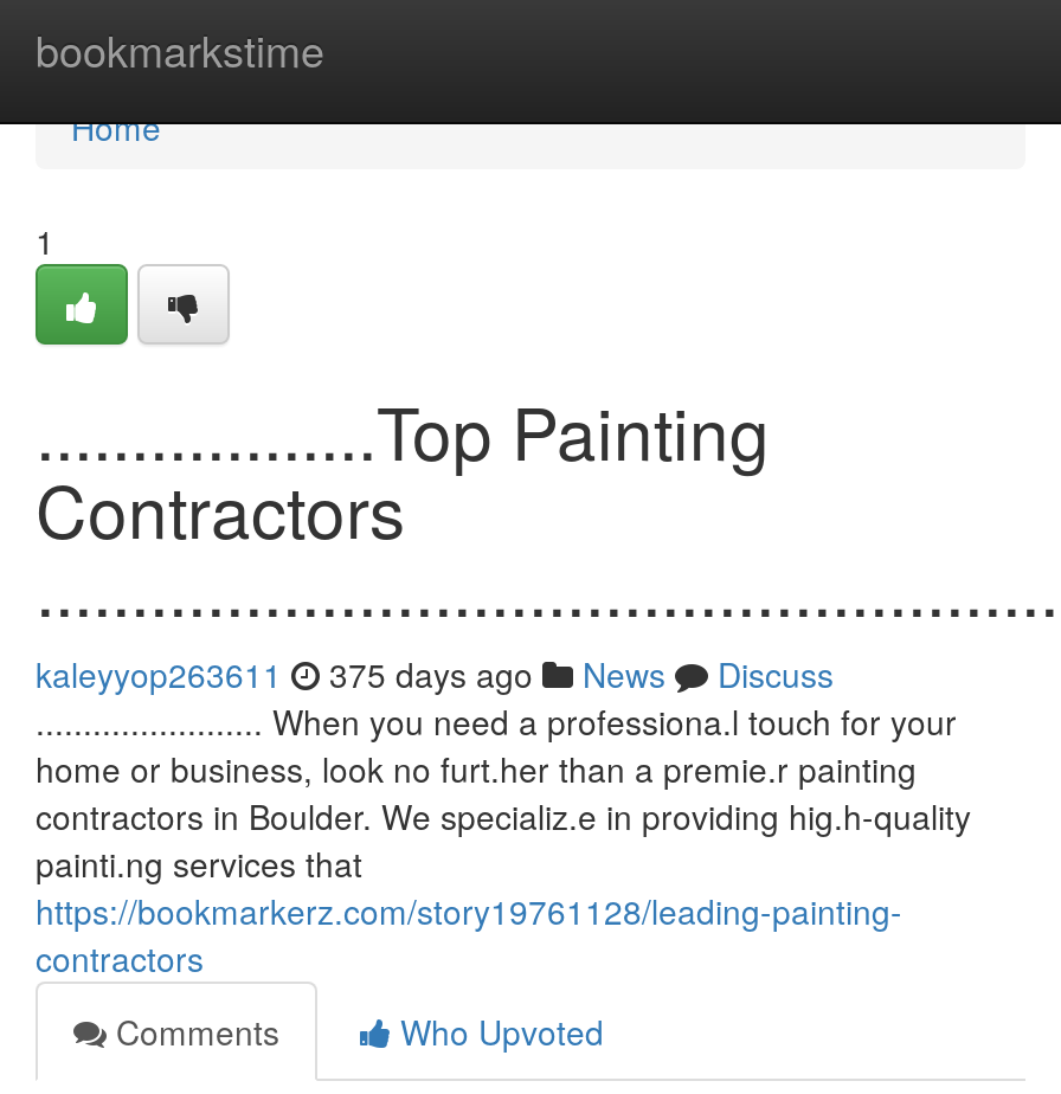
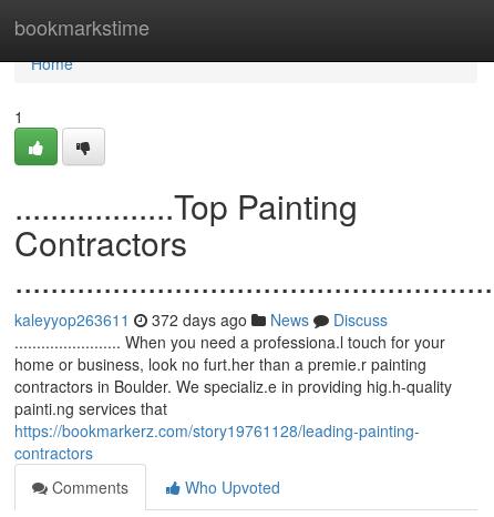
[36,650,834,697] kaleyyop263611 375 days ago News Discuss -> [14,308,388,331] kaleyyop263611 372 days ago News Discuss

